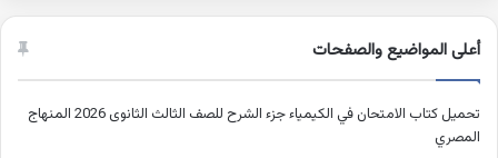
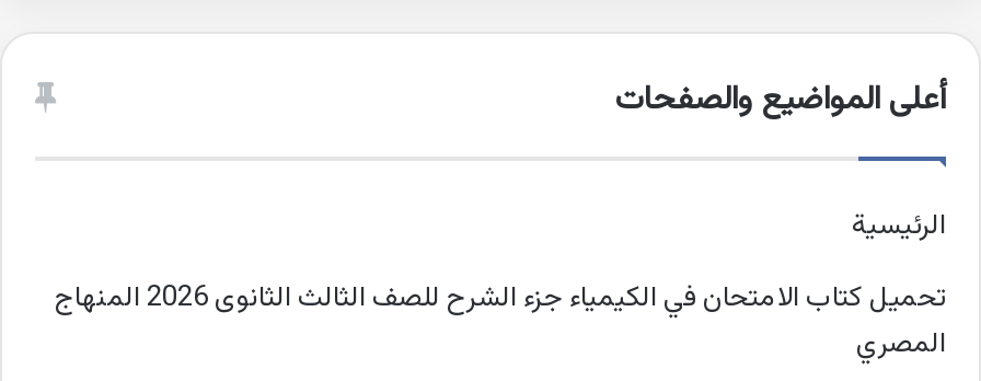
none -> [852,205,946,249] الرئيسية

